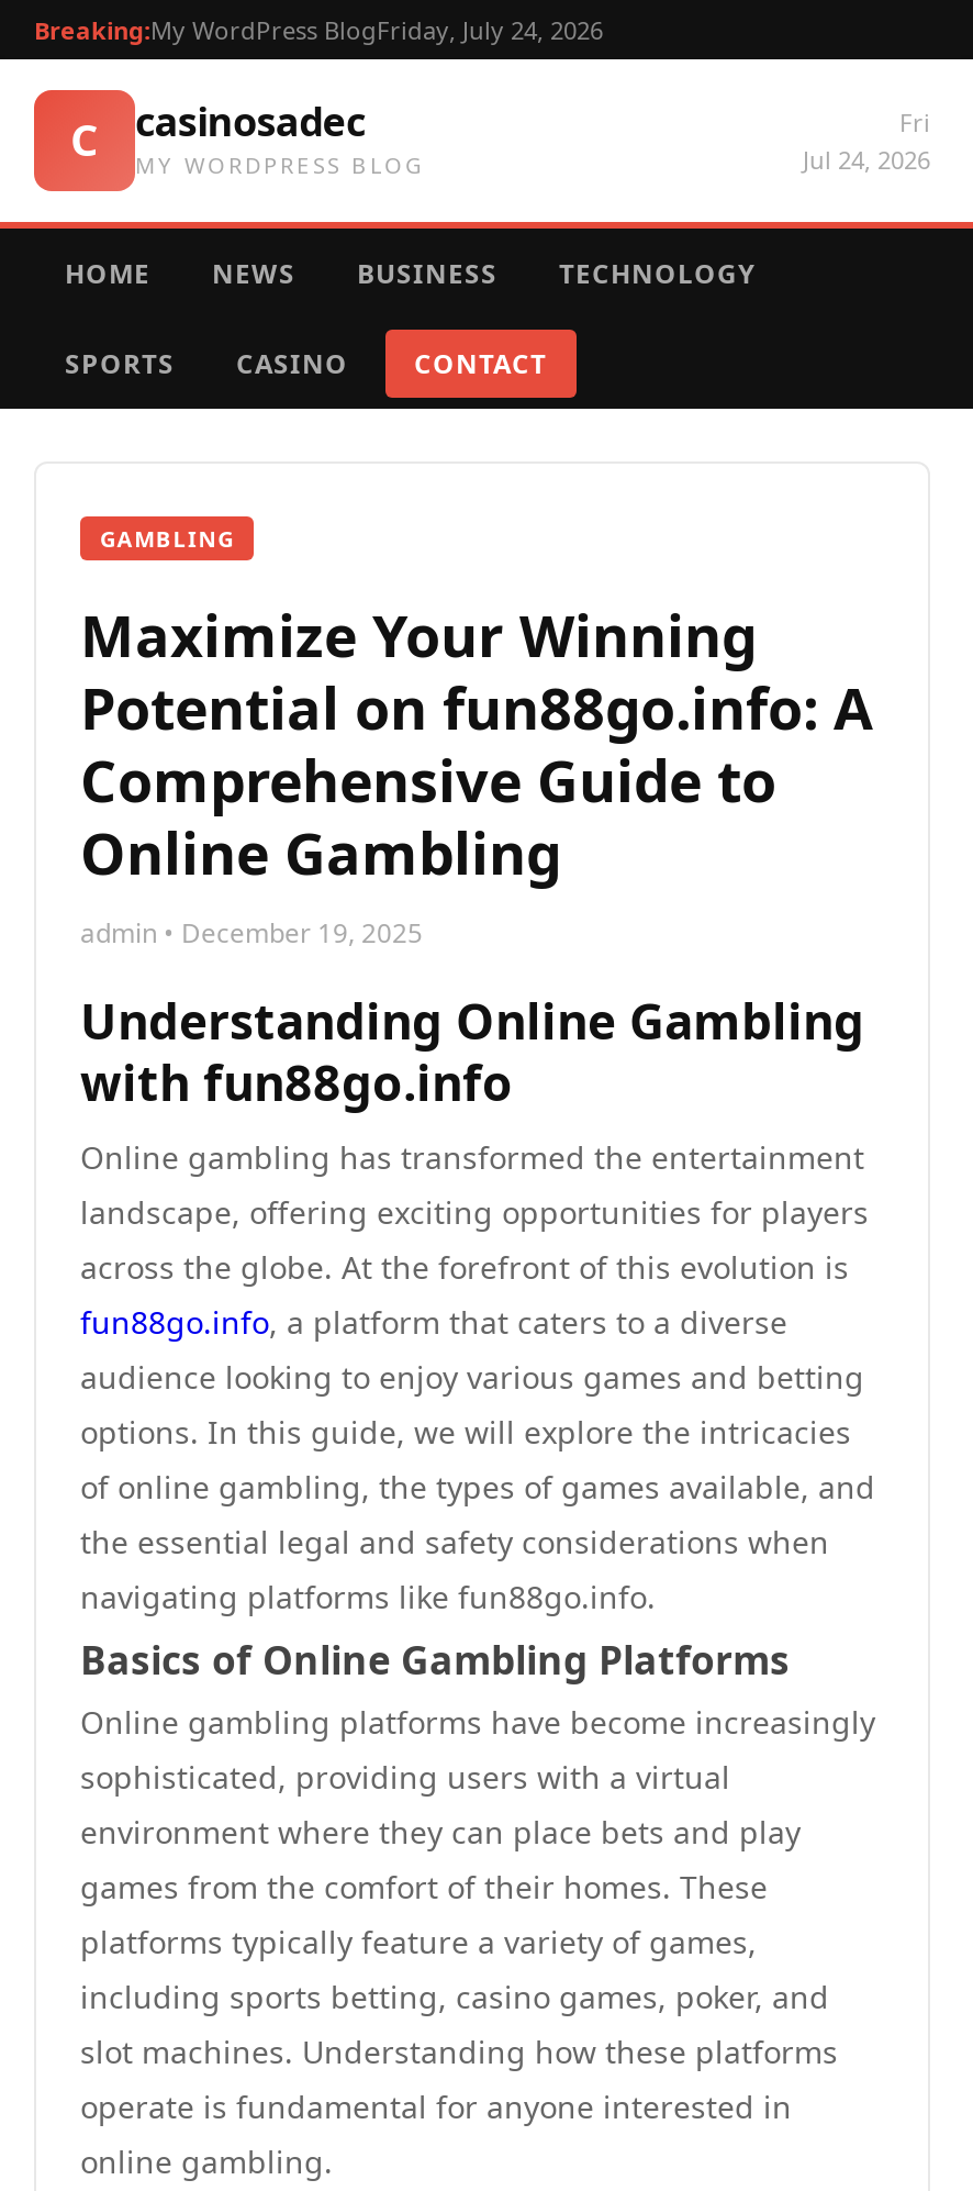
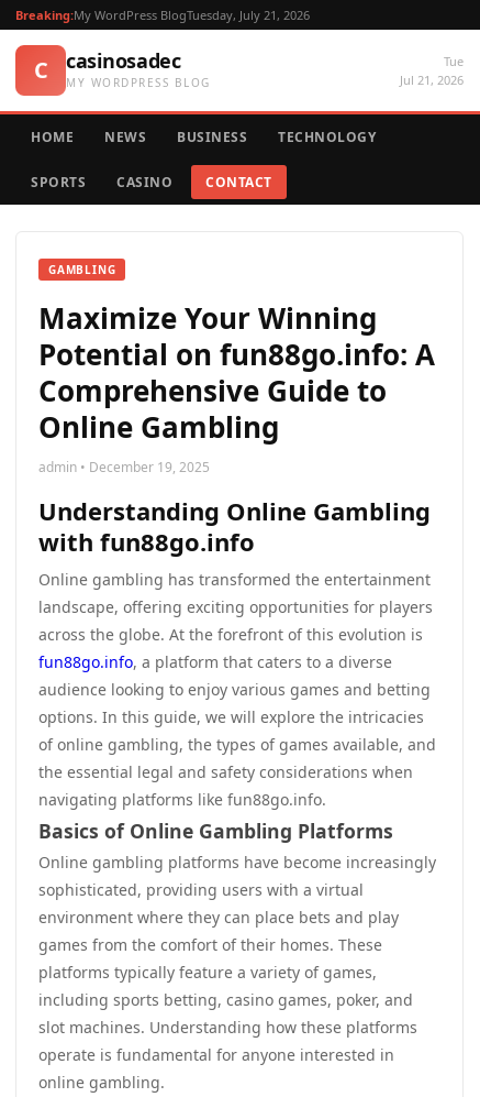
[34,13,603,46] Breaking:My WordPress BlogFriday, July 24, 2026 -> [15,7,310,23] Breaking:My WordPress BlogTuesday, July 21, 2026
[803,105,930,176] Fri | Jul 24, 2026 -> [400,53,464,88] Tue | Jul 21, 2026

